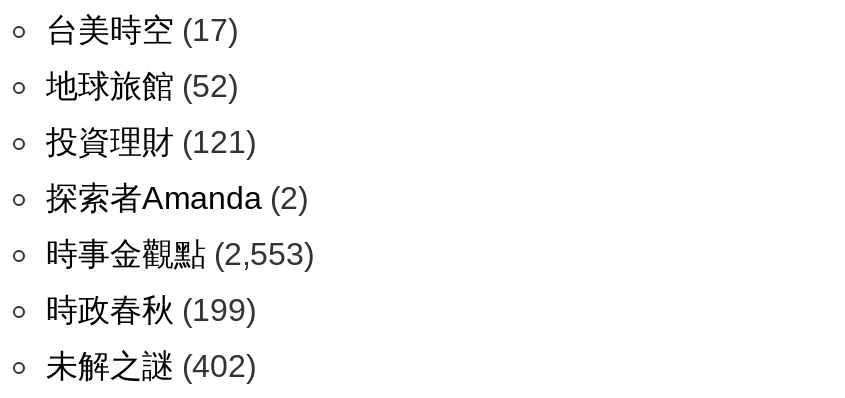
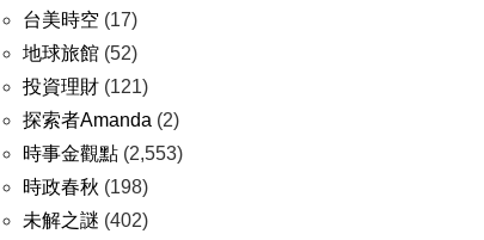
[46,293,256,327] 時政春秋(199) -> [23,177,148,197] 時政春秋(198)

